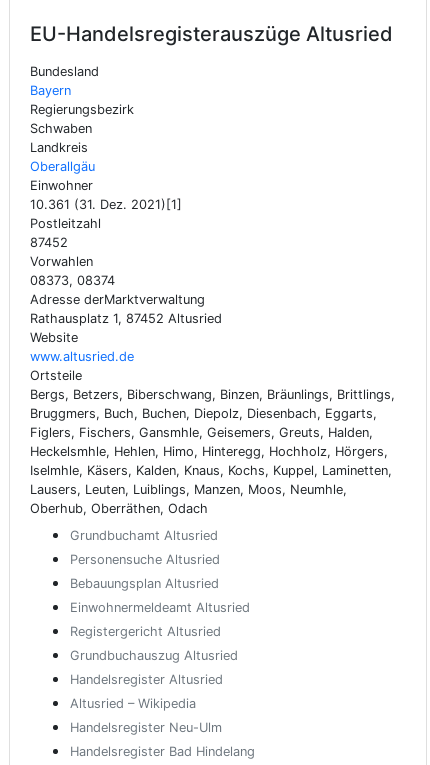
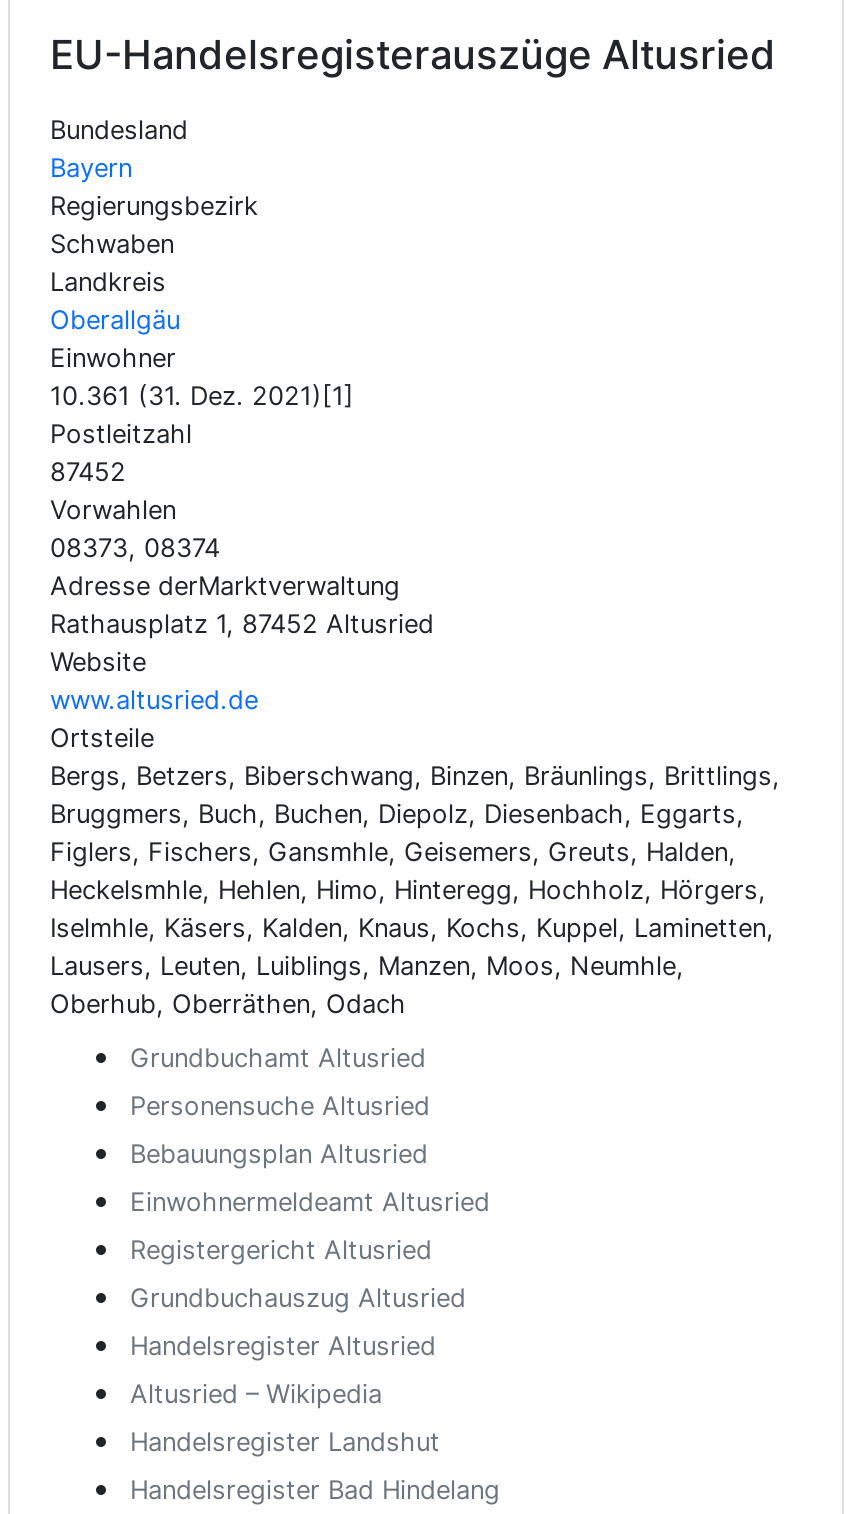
[70,720,222,735] Handelsregister Neu-Ulm -> [130,1427,440,1457] Handelsregister Landshut

